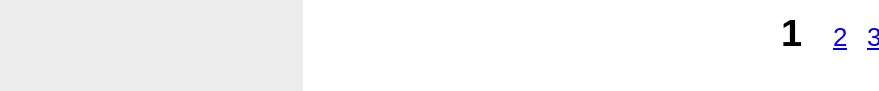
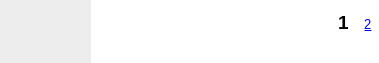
[867,22,879,52] 3 -> none

